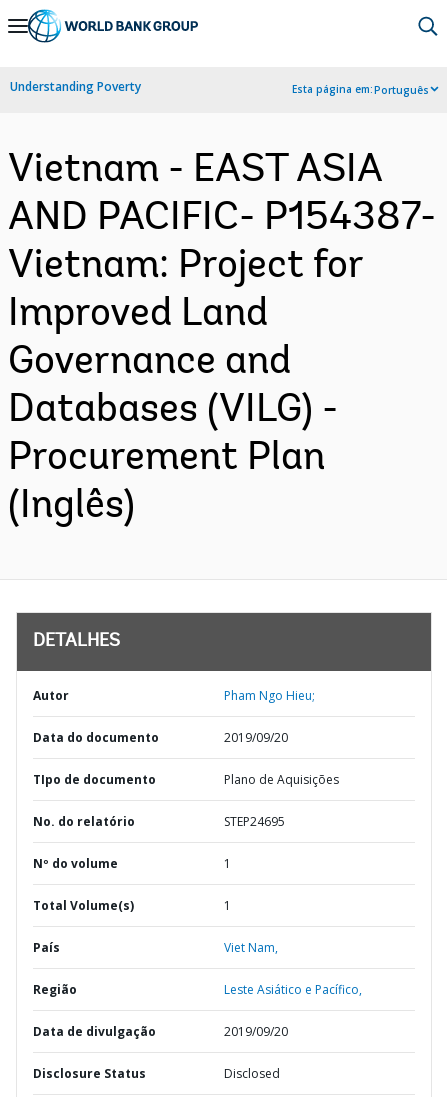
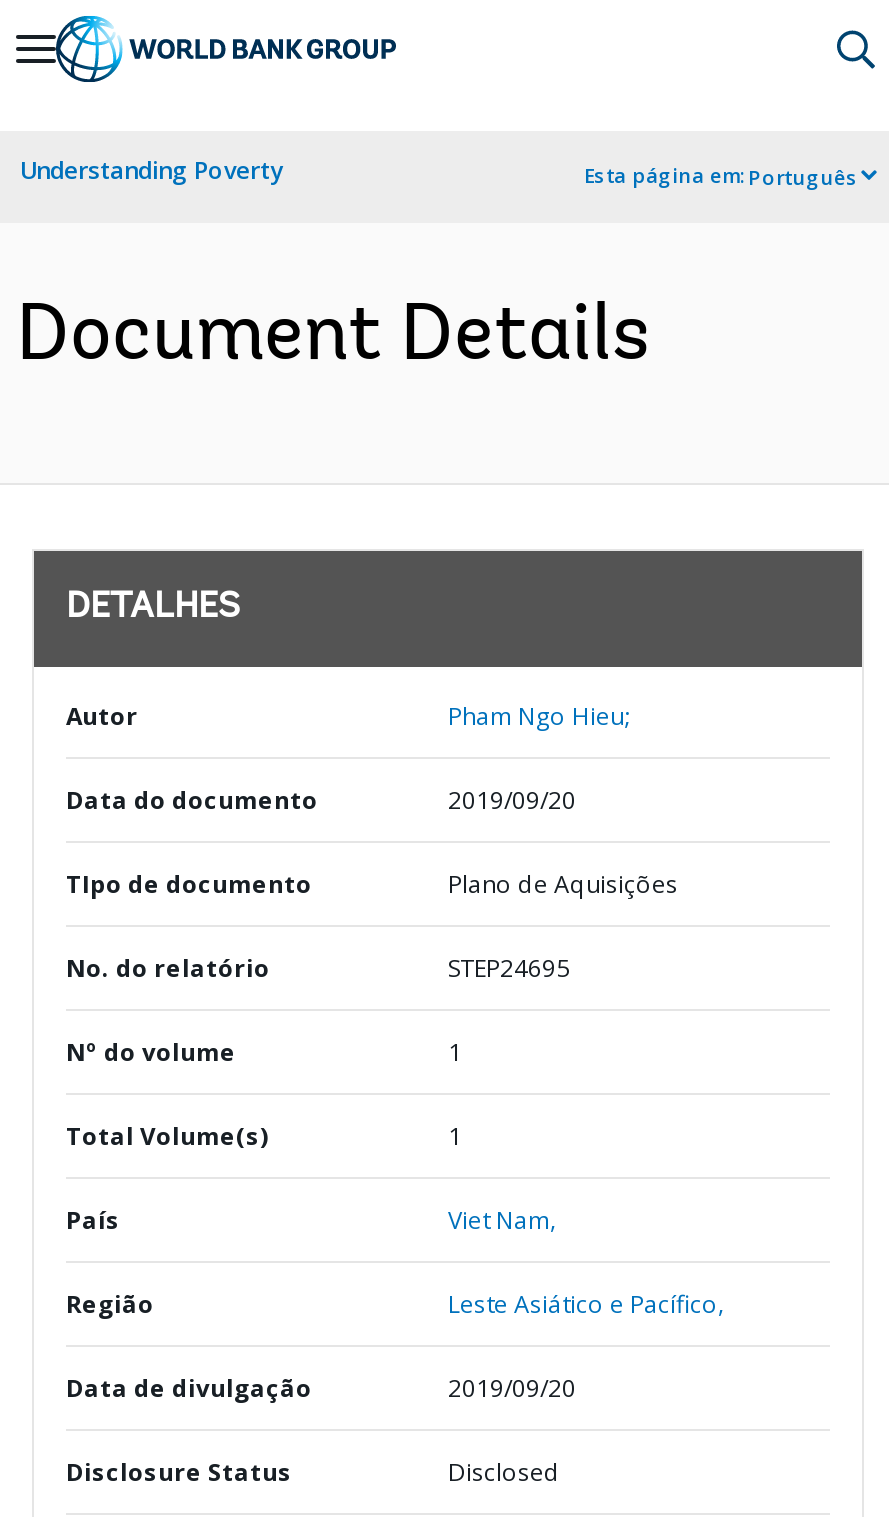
[8,151,436,527] Vietnam - EAST ASIA | AND PACIFIC- P154387- | Vietnam: Project for | Improved Land | Governance and | Databases (VILG) - | Procurement Plan | (Inglês) -> [16,299,650,379] Document Details

